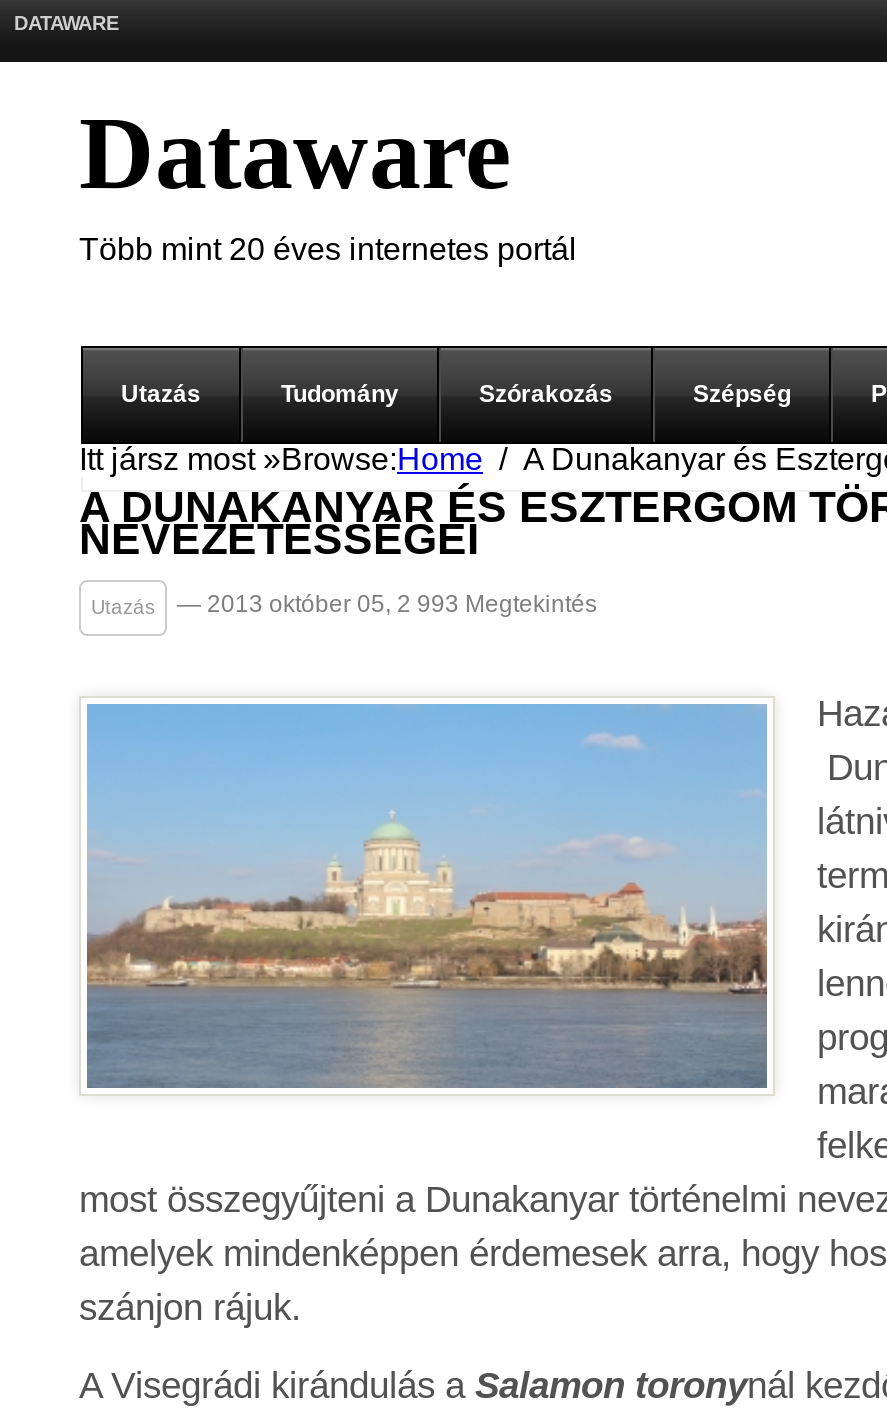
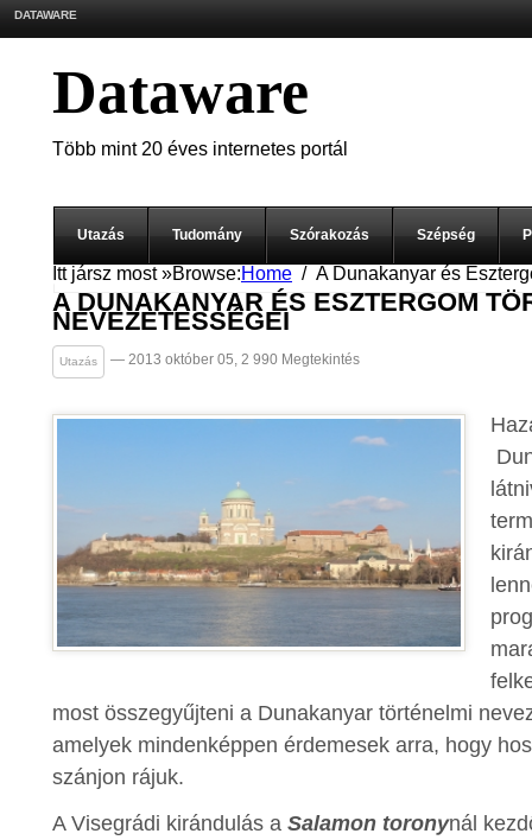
[177,590,597,618] — 2013 október 05, 2 993 Megtekintés -> [110,351,360,368] — 2013 október 05, 2 990 Megtekintés

